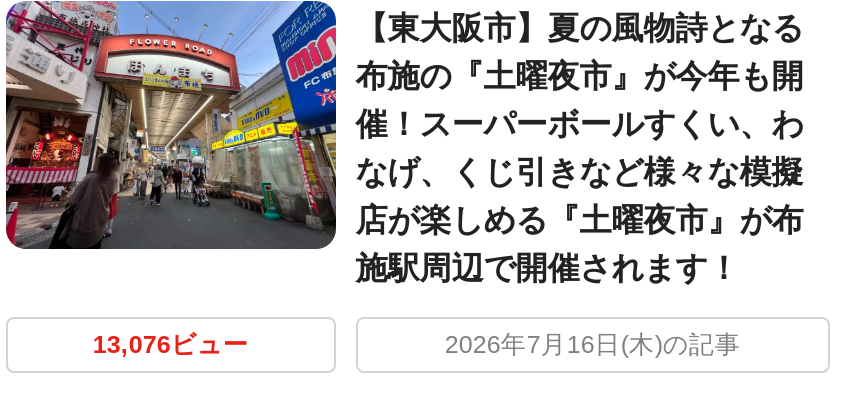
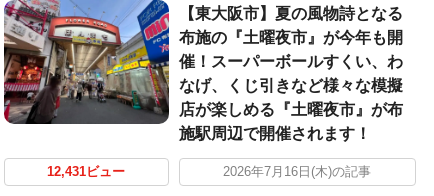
[93,331,249,359] 13,076ビュー -> [47,165,125,179] 12,431ビュー

